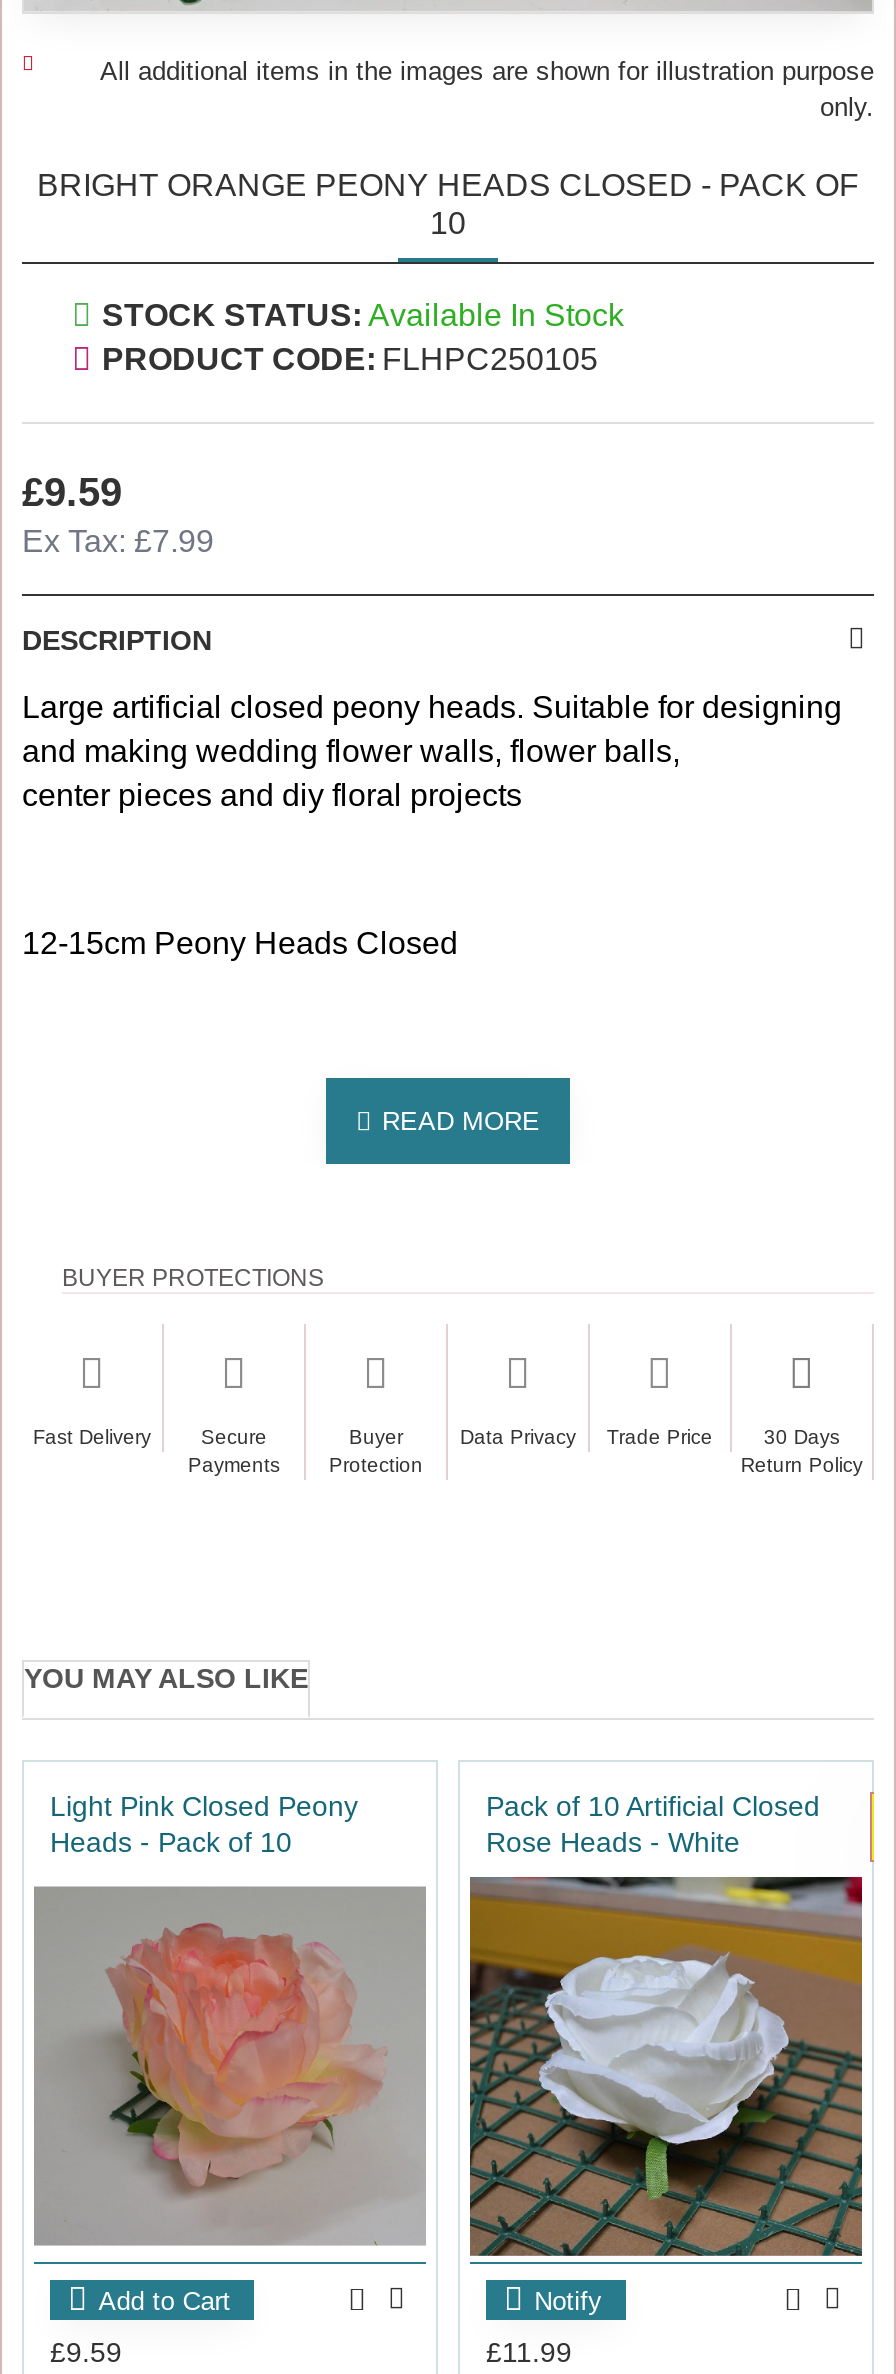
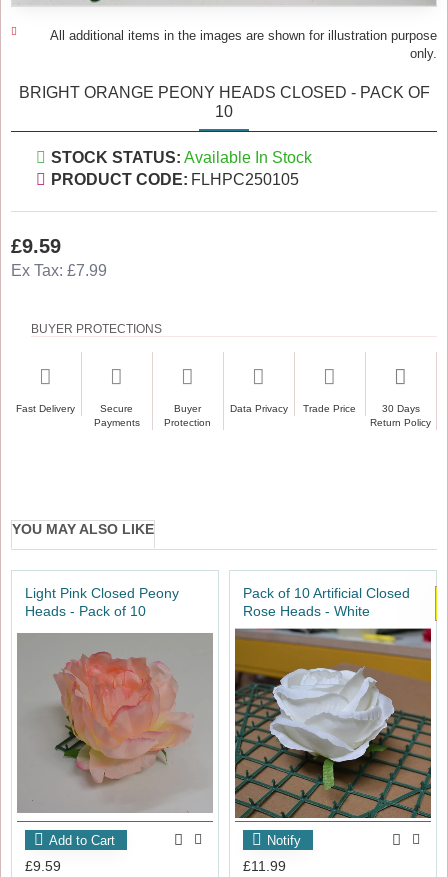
[22,624,842,812] DESCRIPTION | Large artificial closed peony heads. Suitable for designing | and making wedding flower walls, flower balls, | center pieces and diy floral projects -> none
[22,926,458,960] 12-15cm Peony Heads Closed -> none
[324,1076,572,1166] [image] -> none

